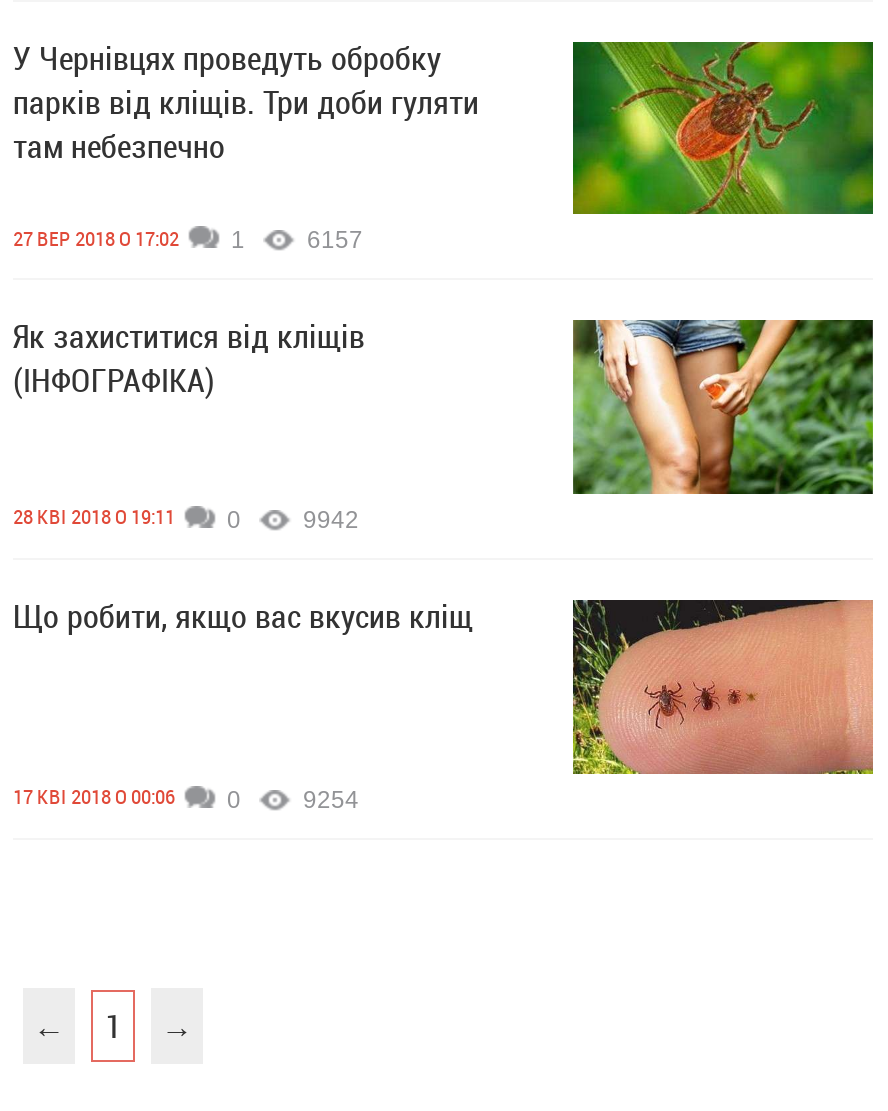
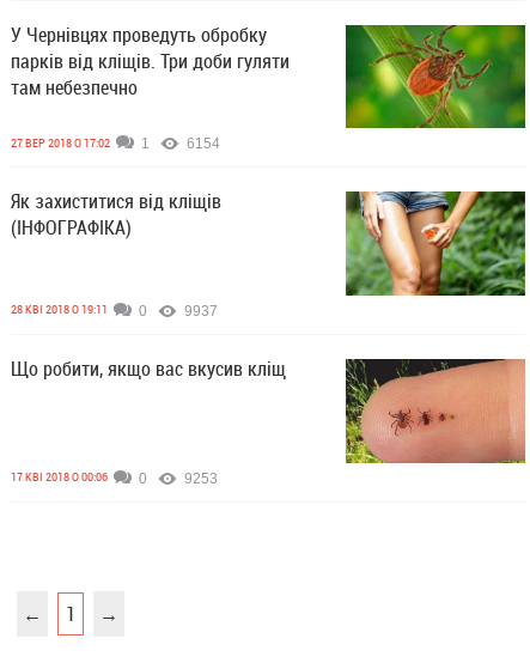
[307,227,363,255] 6157 -> [187,136,220,152] 6154
[303,506,359,534] 9942 -> [184,303,218,320] 9937
[303,786,359,814] 9254 -> [184,470,218,487] 9253

